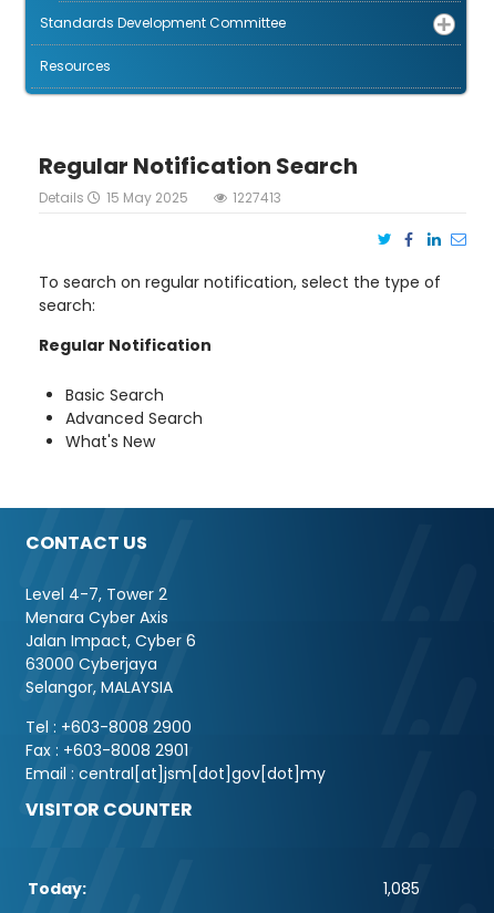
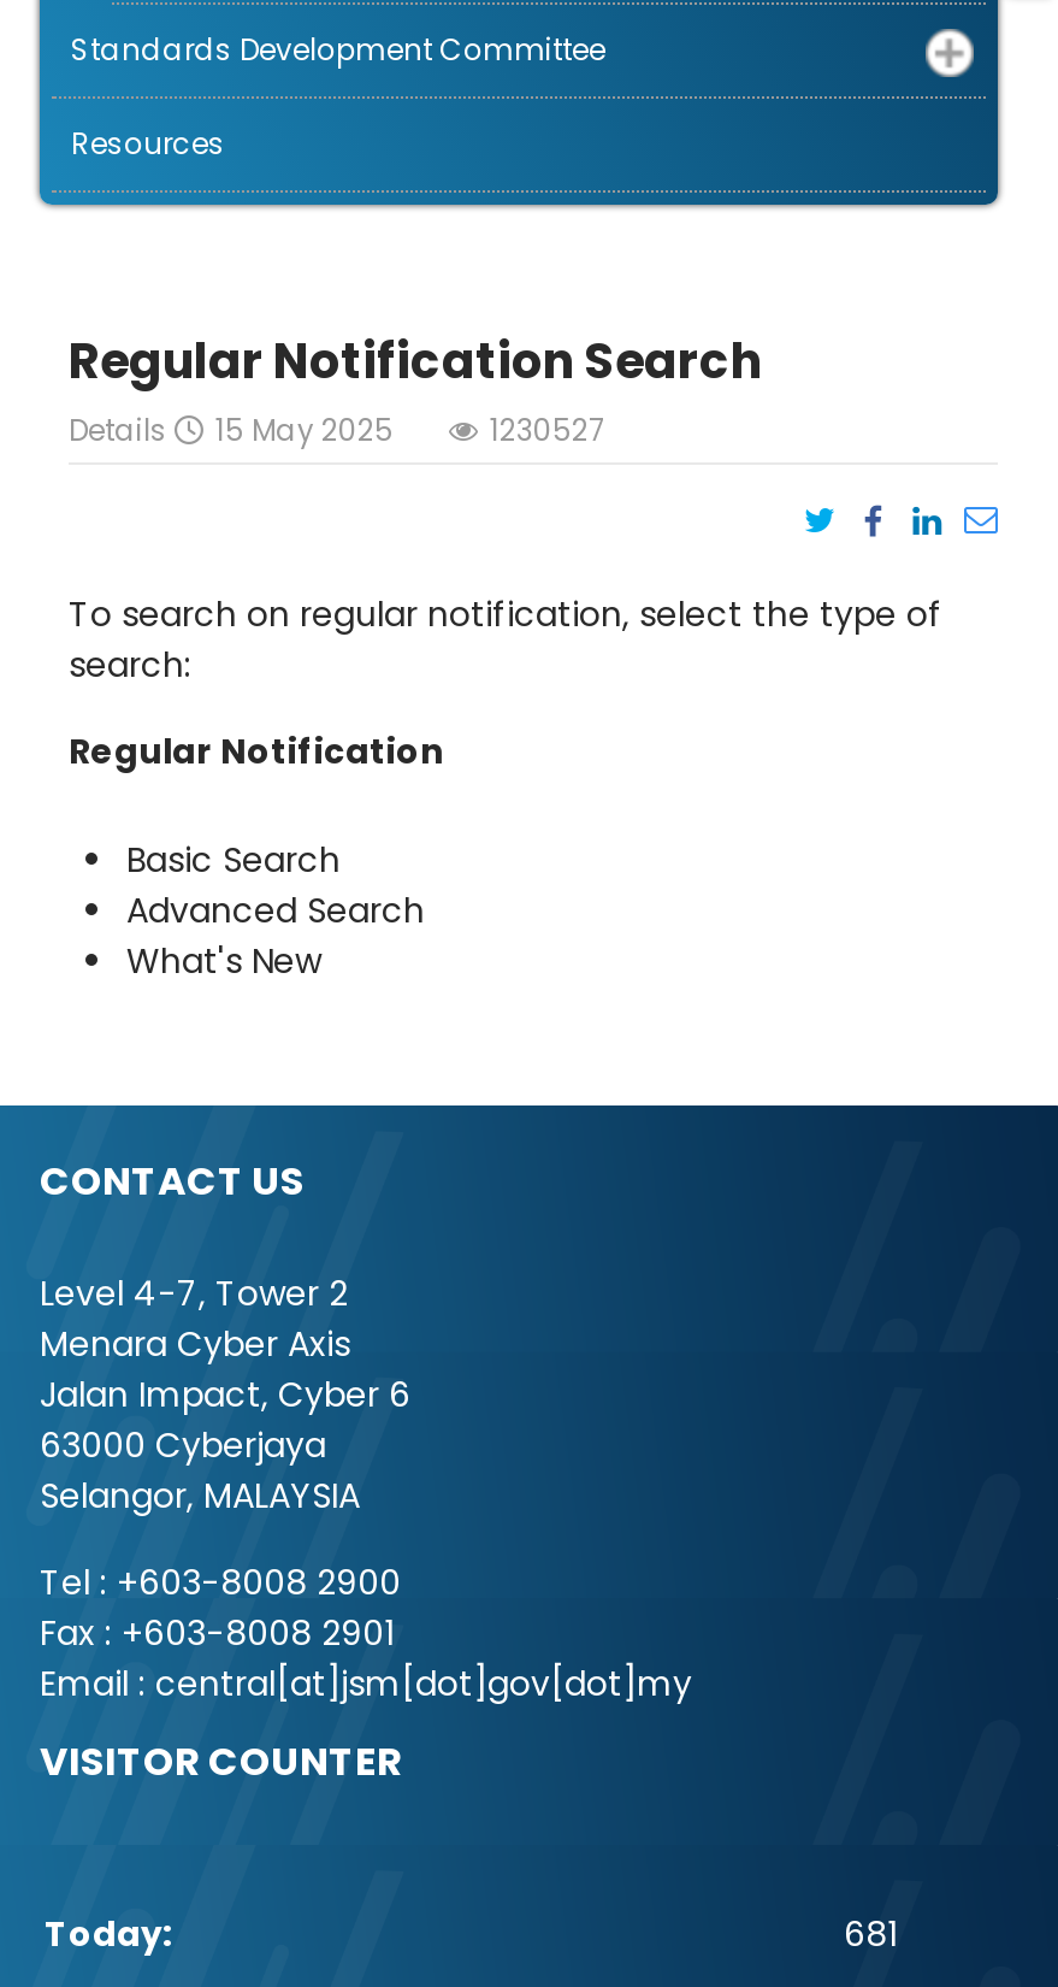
[233,188,281,206] 1227413 -> [490,408,605,449] 1230527
[383,877,420,899] 1,085 -> [844,1909,897,1957] 681

